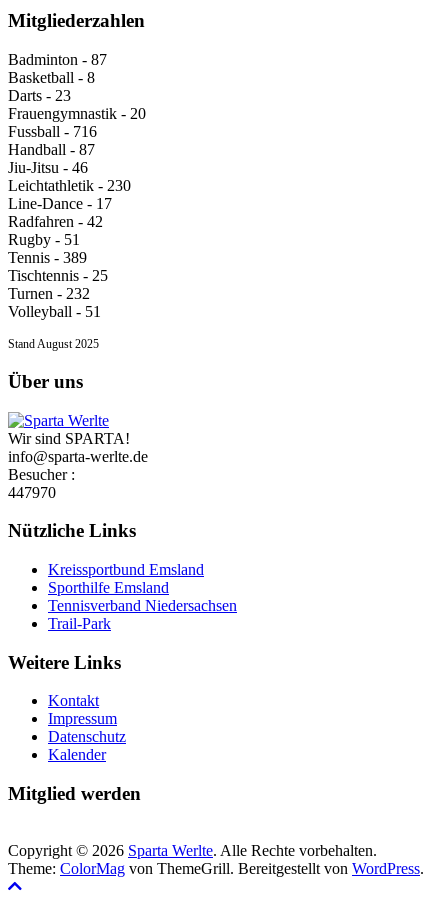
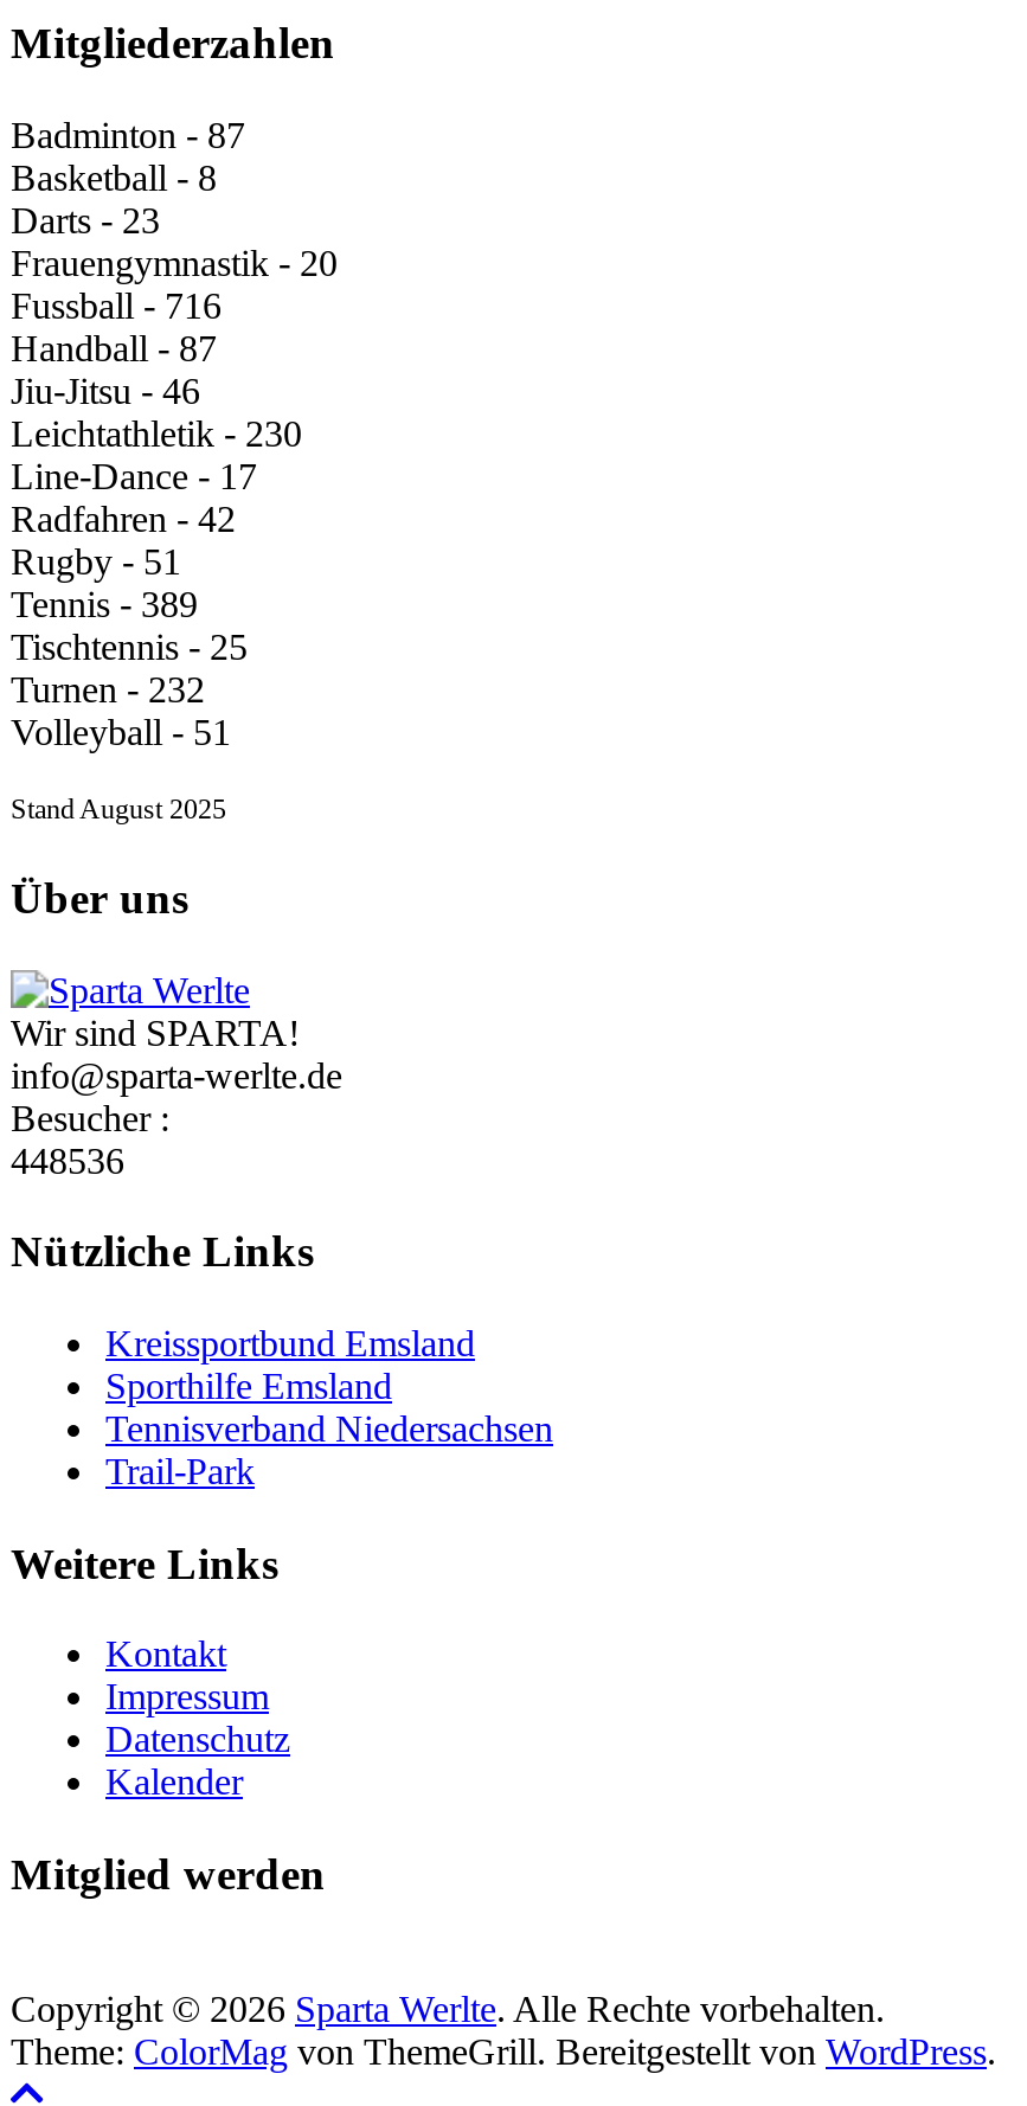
[8,484,56,501] 447970 -> [11,1140,124,1180] 448536

